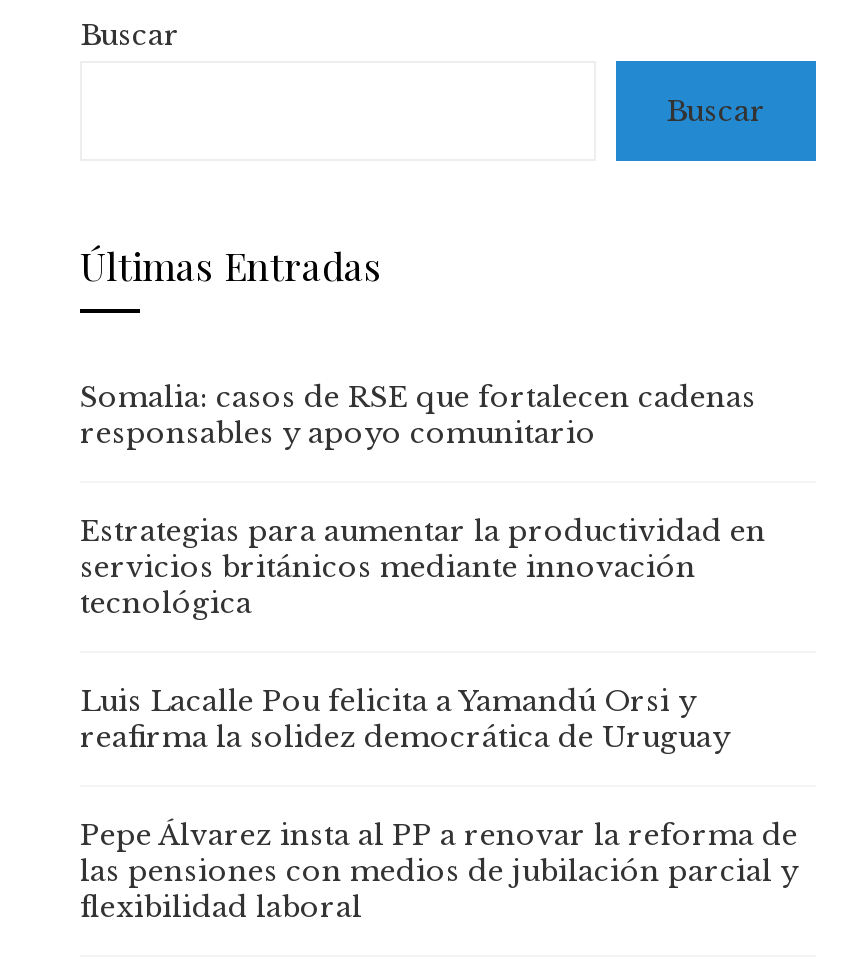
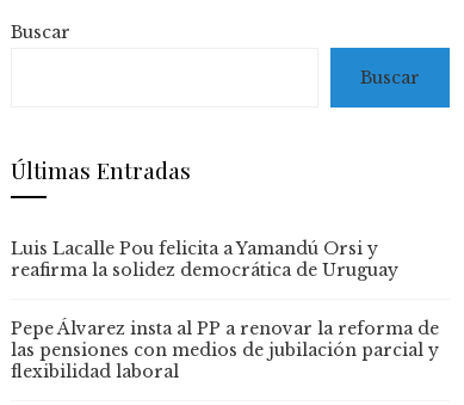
[80,379,766,621] Somalia: casos de RSE que fortalecen cadenas | responsables y apoyo comunitario | Estrategias para aumentar la productividad en | servicios británicos mediante innovación | tecnológica -> none

